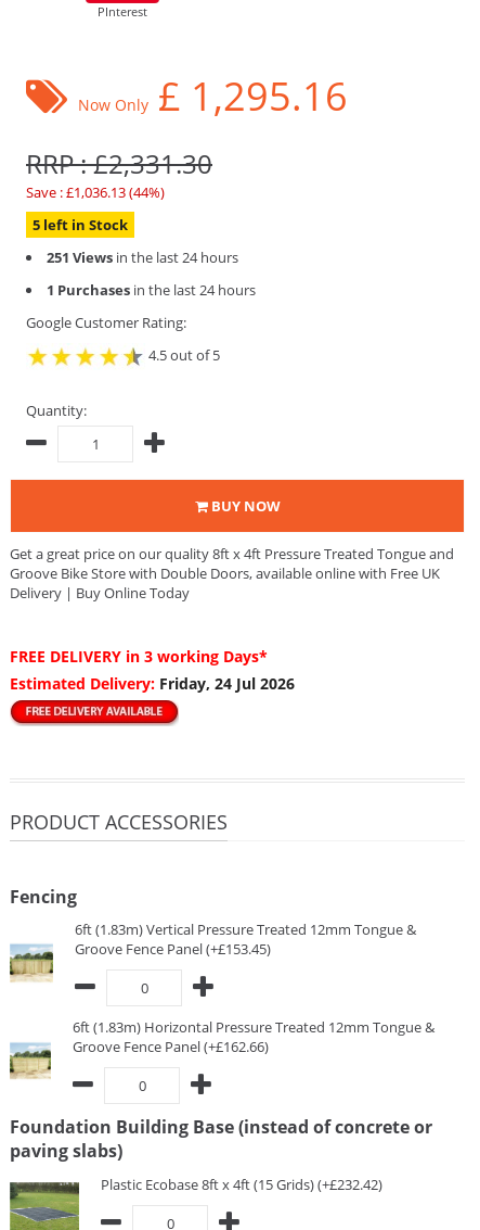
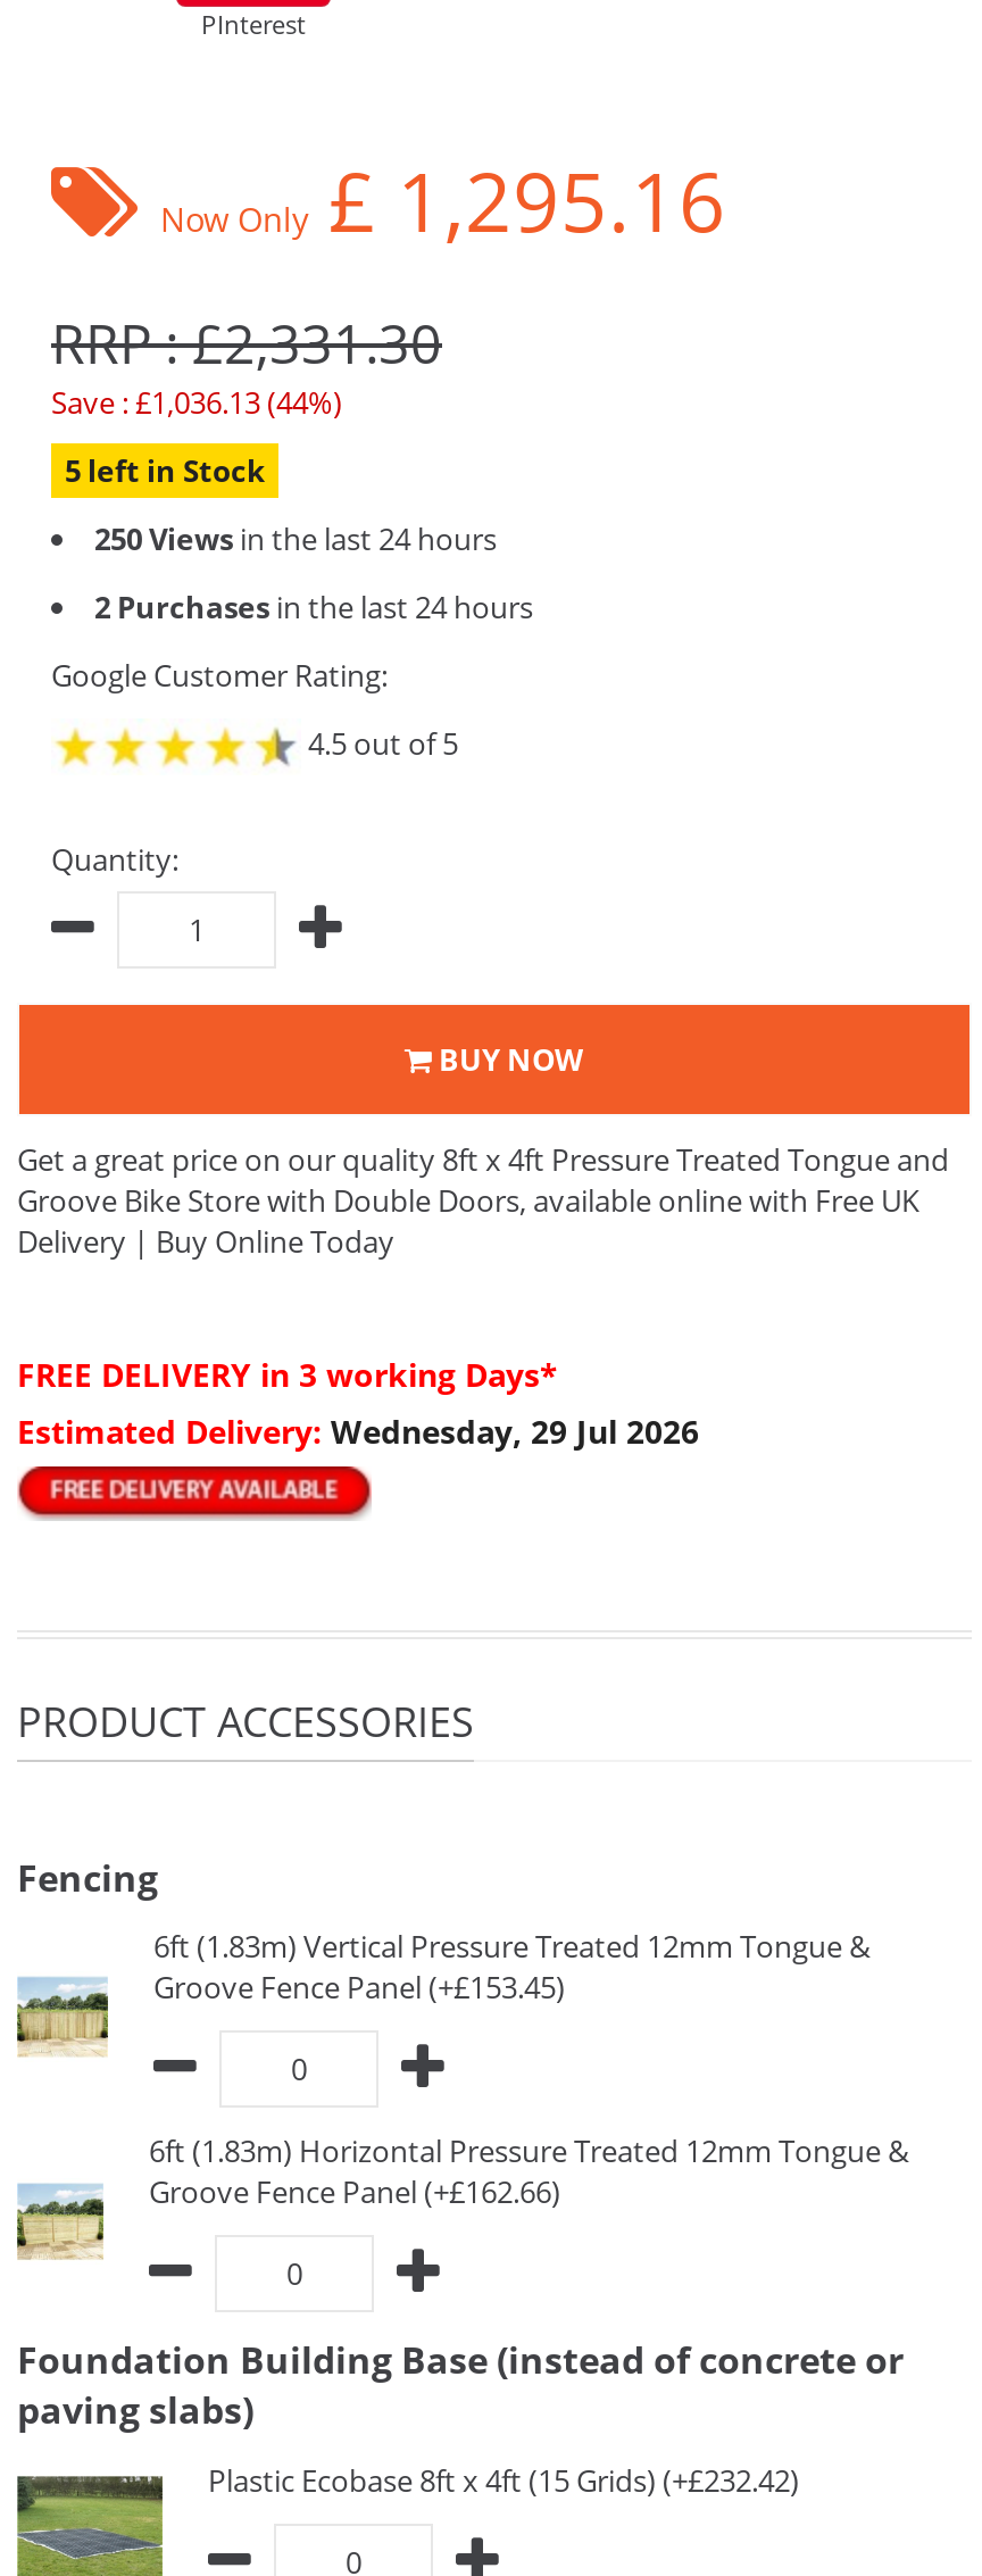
[47,248,238,267] 251 Views in the last 24 hours -> [94,518,497,559] 250 Views in the last 24 hours
[47,280,256,300] 1 Purchases in the last 24 hours -> [94,587,533,628] 2 Purchases in the last 24 hours
[10,673,295,694] Estimated Delivery: Friday, 24 Jul 2026 -> [17,1410,699,1453] Estimated Delivery: Wednesday, 29 Jul 2026

